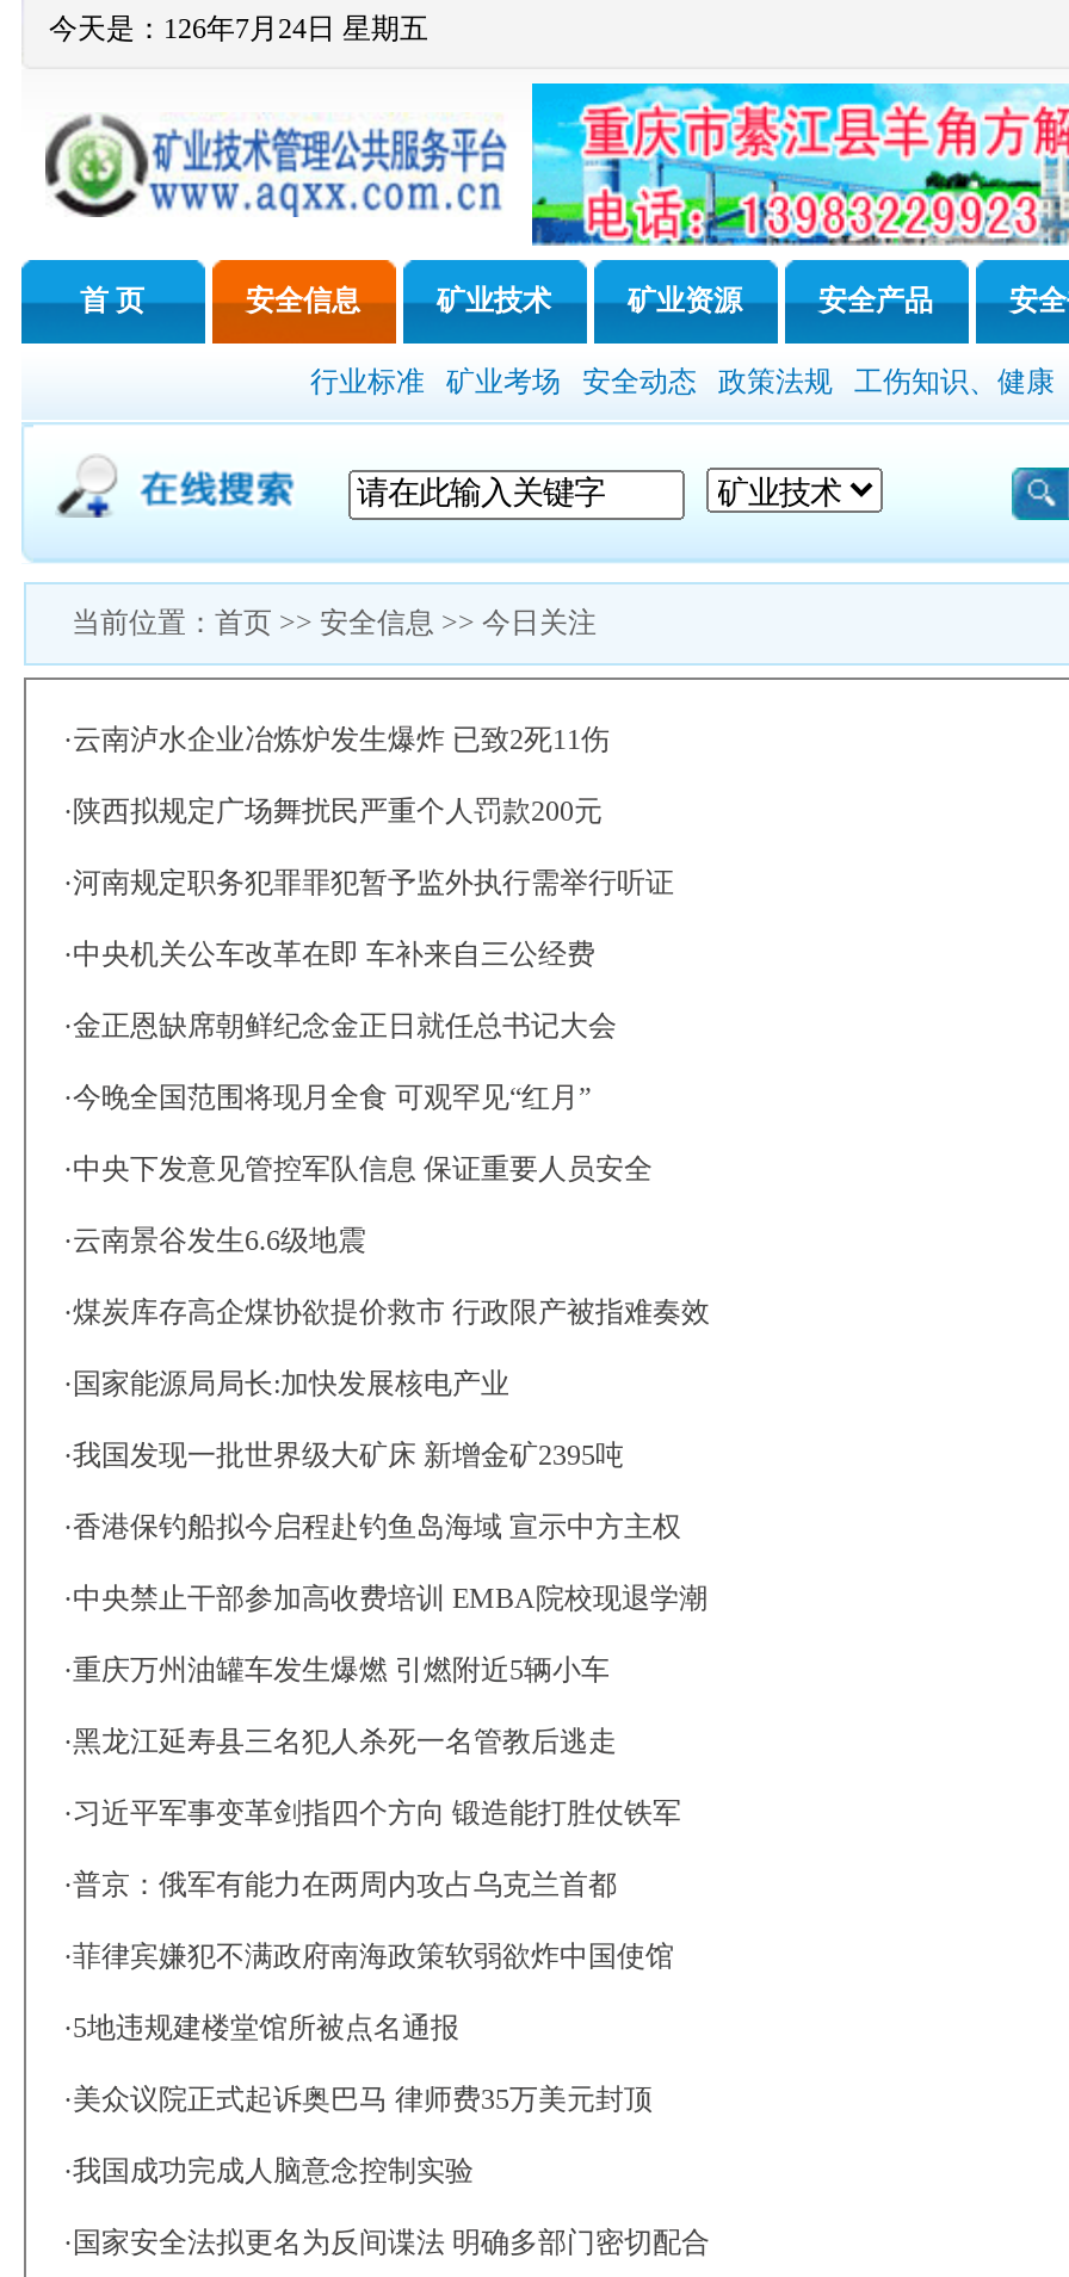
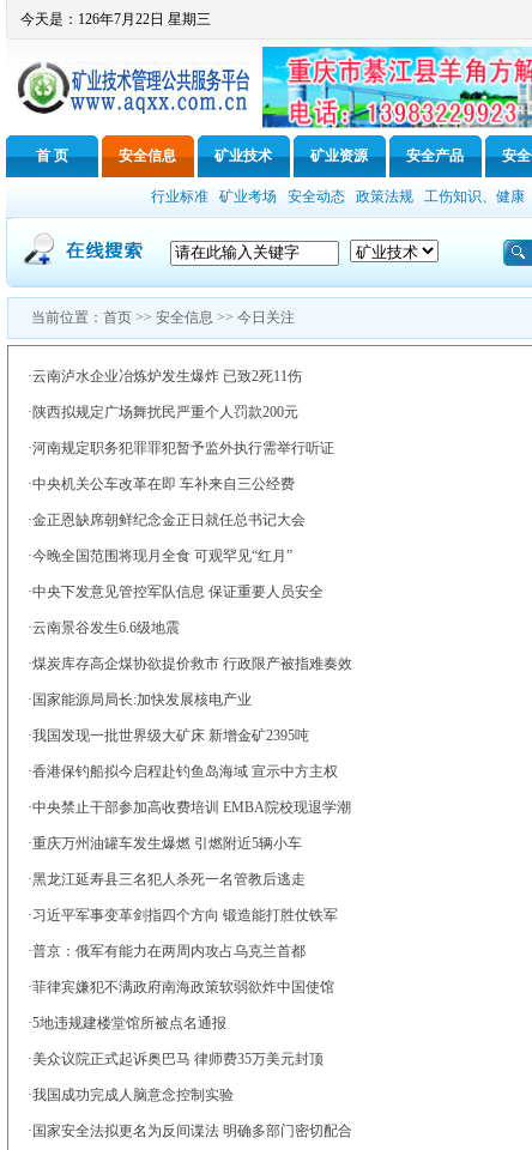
[49,12,428,45] 今天是：126年7月24日 星期五 -> [20,11,210,28] 今天是：126年7月22日 星期三

